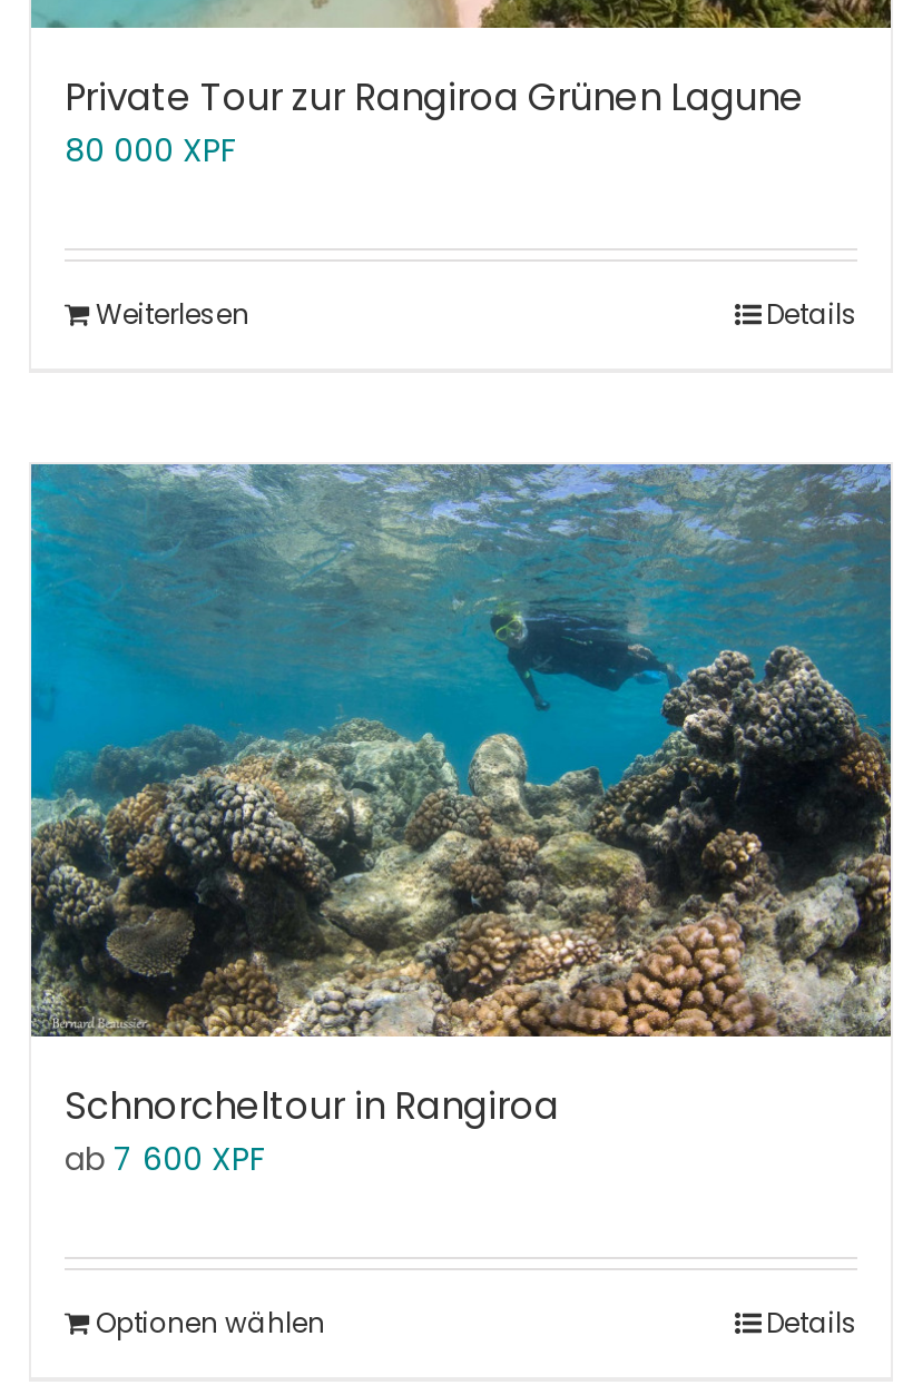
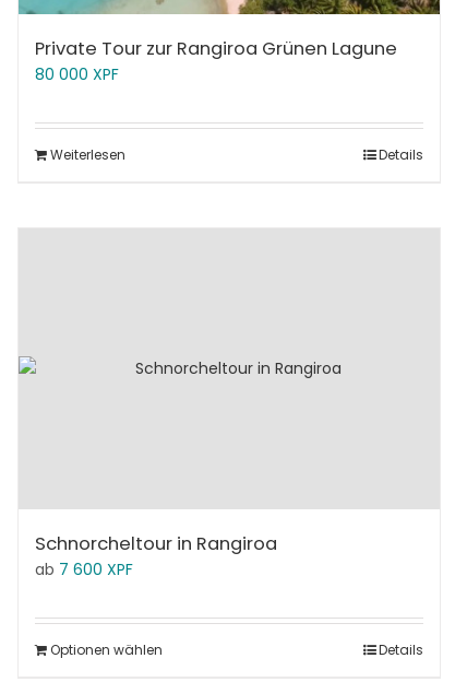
[29,463,893,1038] [image] -> none

